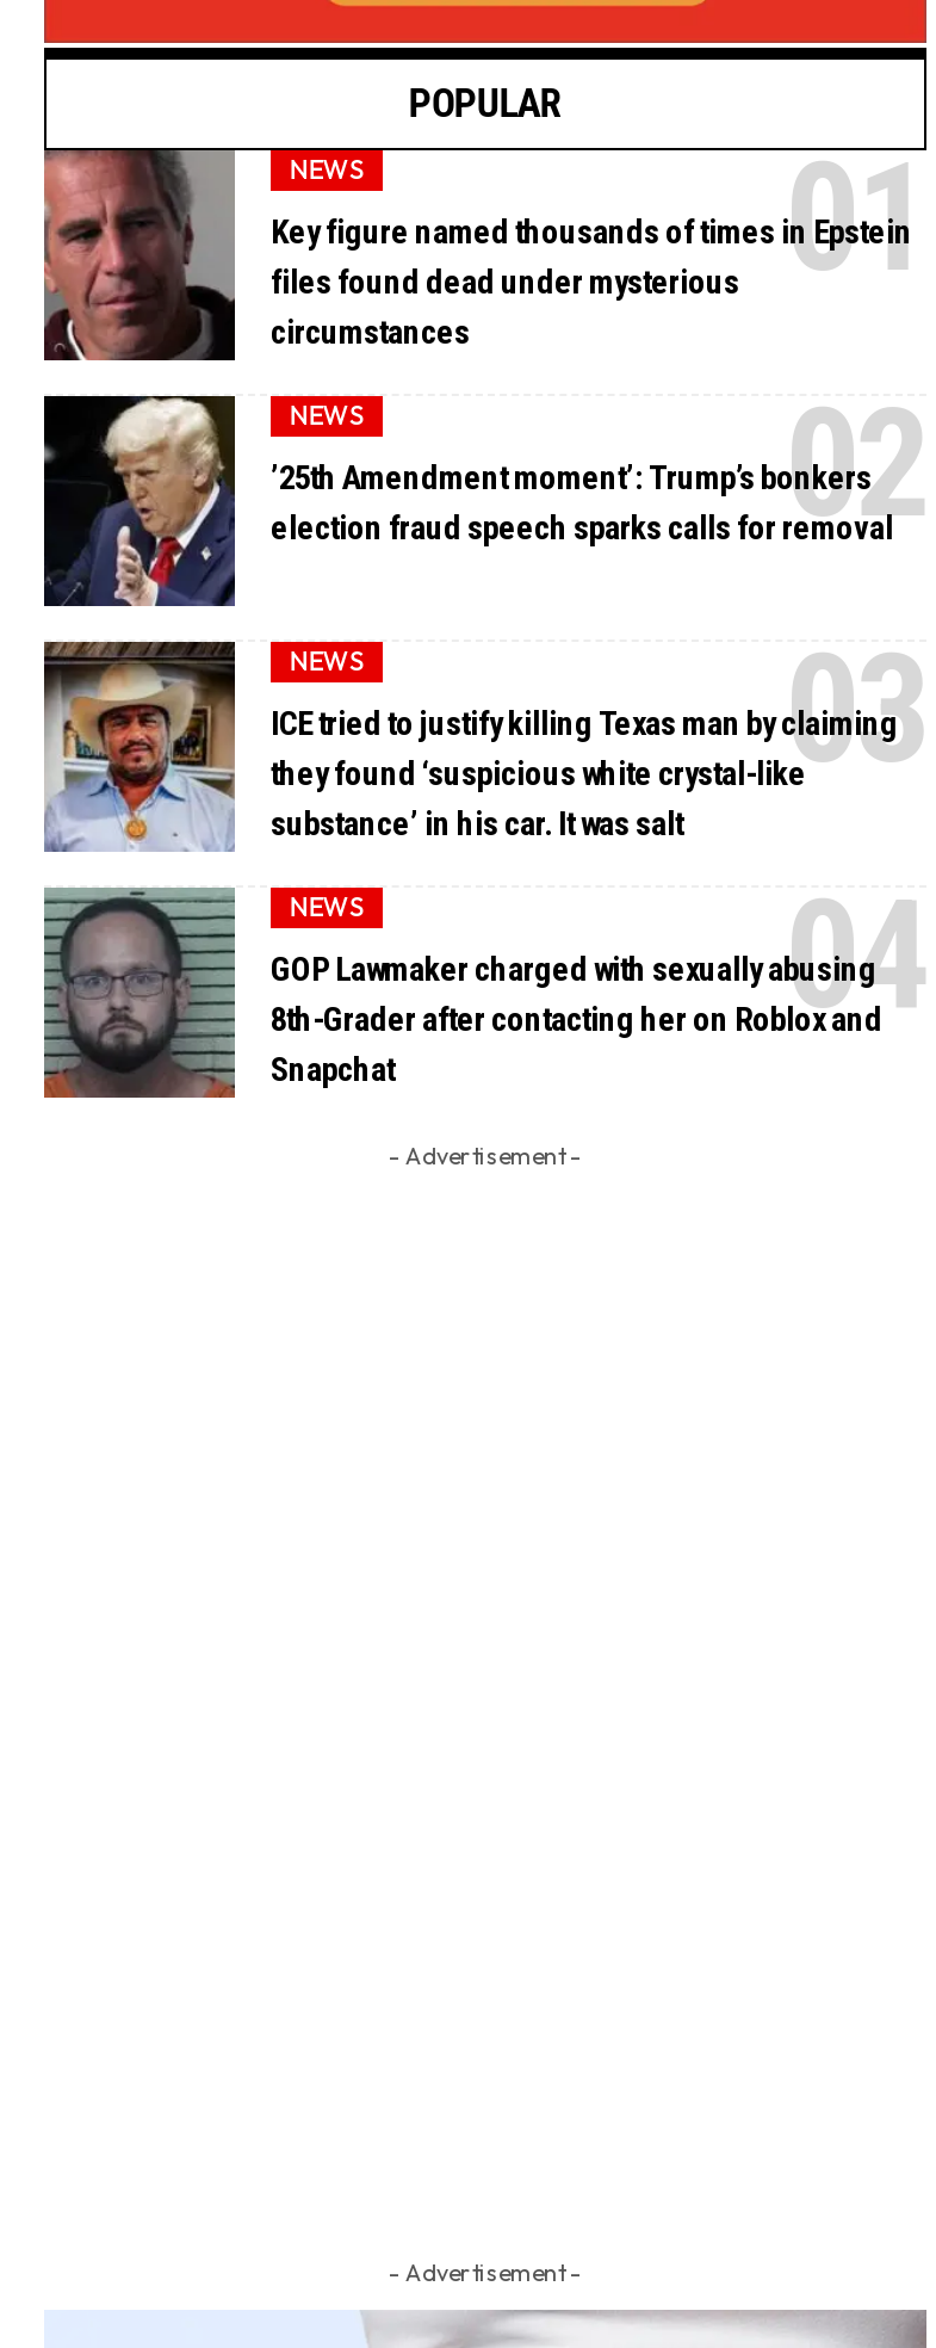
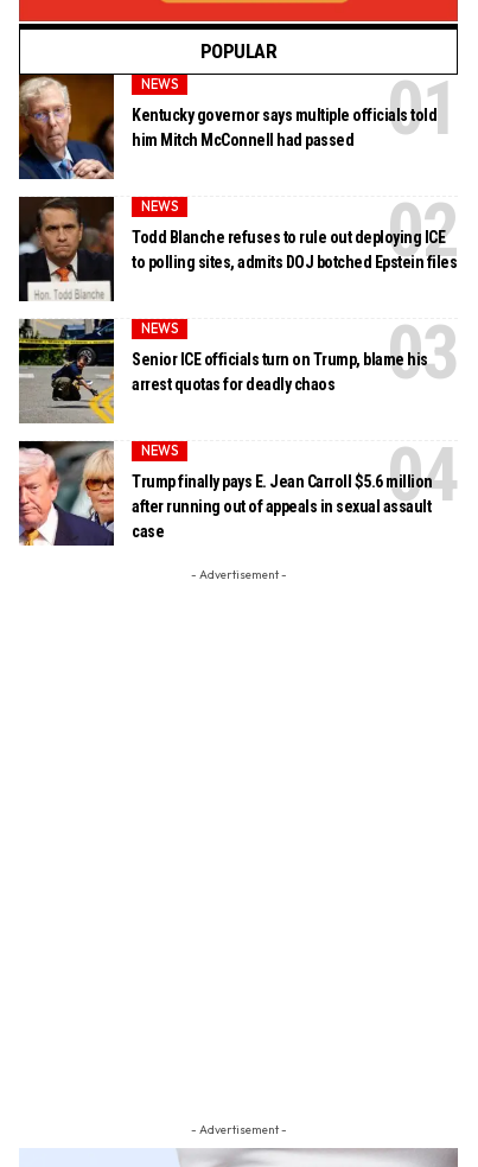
[42,148,912,363] [image] | Key figure named thousands of times in Epstein | files found dead under mysterious | circumstances -> [18,74,436,180] [image] | Kentucky governor says multiple officials told | him Mitch McConnell had passed
[42,396,893,608] [image] | ’25th Amendment moment’: Trump’s bonkers | election fraud speech sparks calls for removal -> [18,197,457,301] [image] | Todd Blanche refuses to rule out deploying ICE | to polling sites, admits DOJ botched Epstein files
[44,642,898,852] [image] | ICE tried to justify killing Texas man by claiming | they found ‘suspicious white crystal-like | substance’ in his car. It was salt -> [19,319,428,425] [image] | Senior ICE officials turn on Trump, blame his | arrest quotas for deadly chaos
[42,890,882,1100] [image] | GOP Lawmaker charged with sexually abusing | 8th-Grader after contacting her on Roblox and | Snapchat -> [19,441,432,547] [image] | Trump finally pays E. Jean Carroll $5.6 million | after running out of appeals in sexual assault | case

